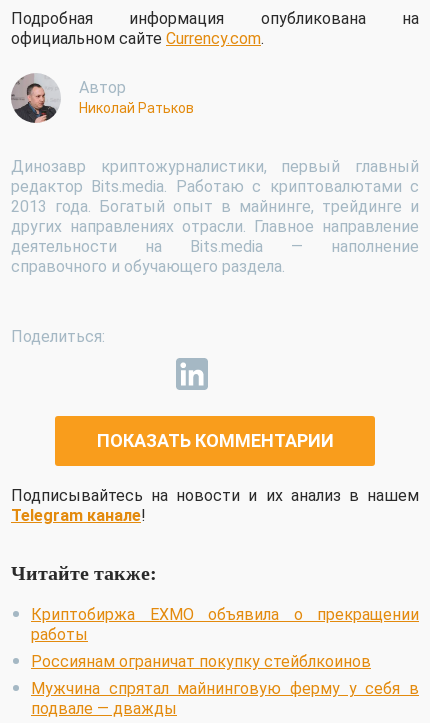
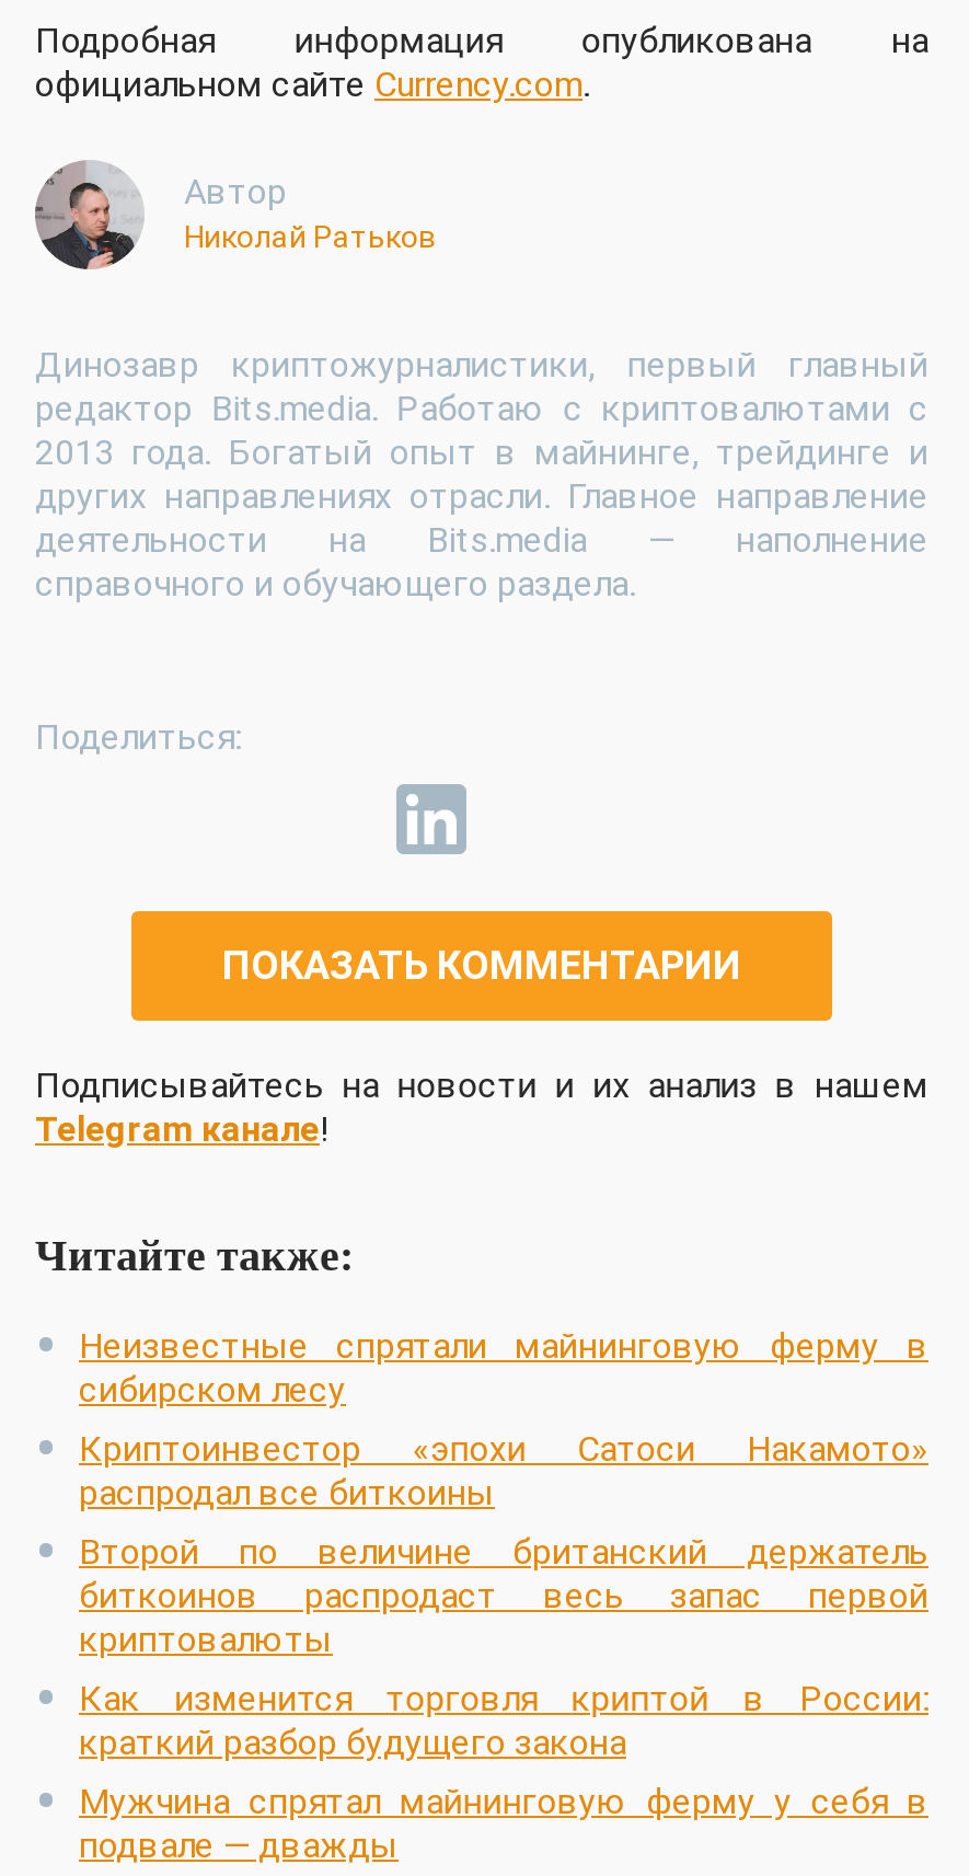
[31,605,419,671] Криптобиржа EXMO объявила о прекращении | работы | Россиянам ограничат покупку стейблкоинов -> [79,1326,928,1764] Неизвестные спрятали майнинговую ферму в | сибирском лесу | Криптоинвестор «эпохи Сатоси Накамото» | распродал все биткоины | Второй по величине британский держатель | биткоинов распродаст весь запас первой | криптовалюты | Как изменится торговля криптой в России: | краткий разбор будущего закона

